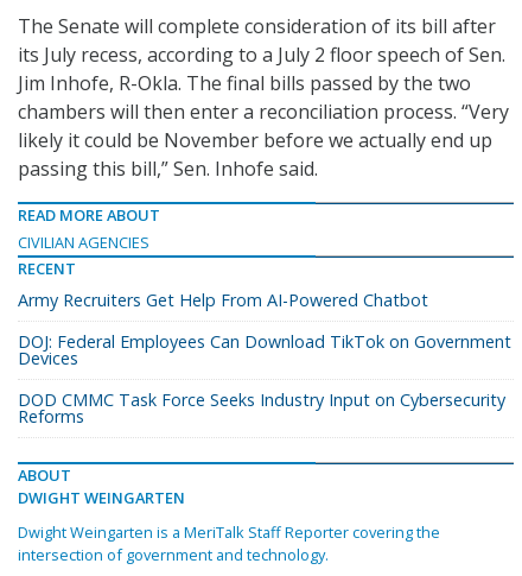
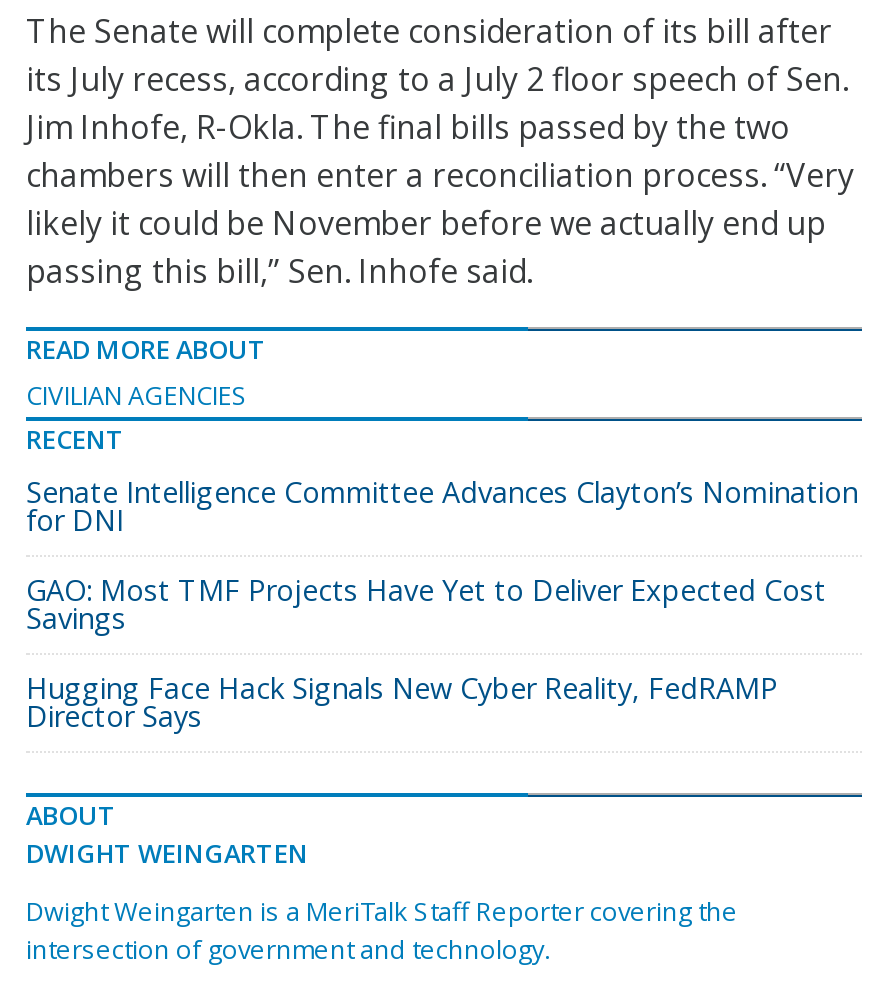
[18,289,428,311] Army Recruiters Get Help From AI-Powered Chatbot -> [26,473,858,539] Senate Intelligence Committee Advances Clayton’s Nomination | for DNI
[18,330,511,369] DOJ: Federal Employees Can Download TikTok on Government | Devices -> [26,571,826,637] GAO: Most TMF Projects Have Yet to Deliver Expected Cost | Savings
[18,388,505,428] DOD CMMC Task Force Seeks Industry Input on Cybersecurity | Reforms -> [26,669,778,735] Hugging Face Hack Signals New Cyber Reality, FedRAMP | Director Says

